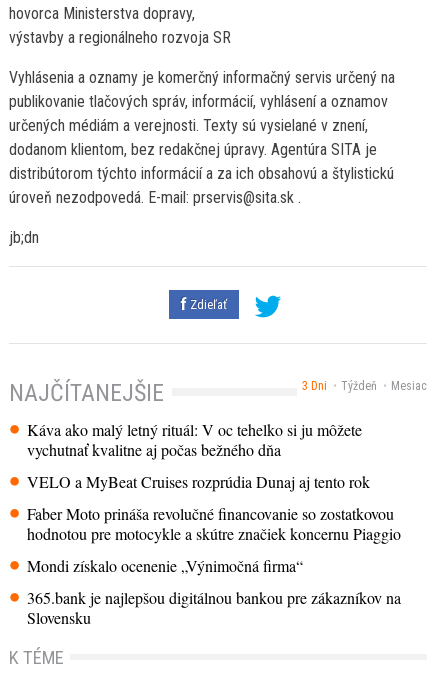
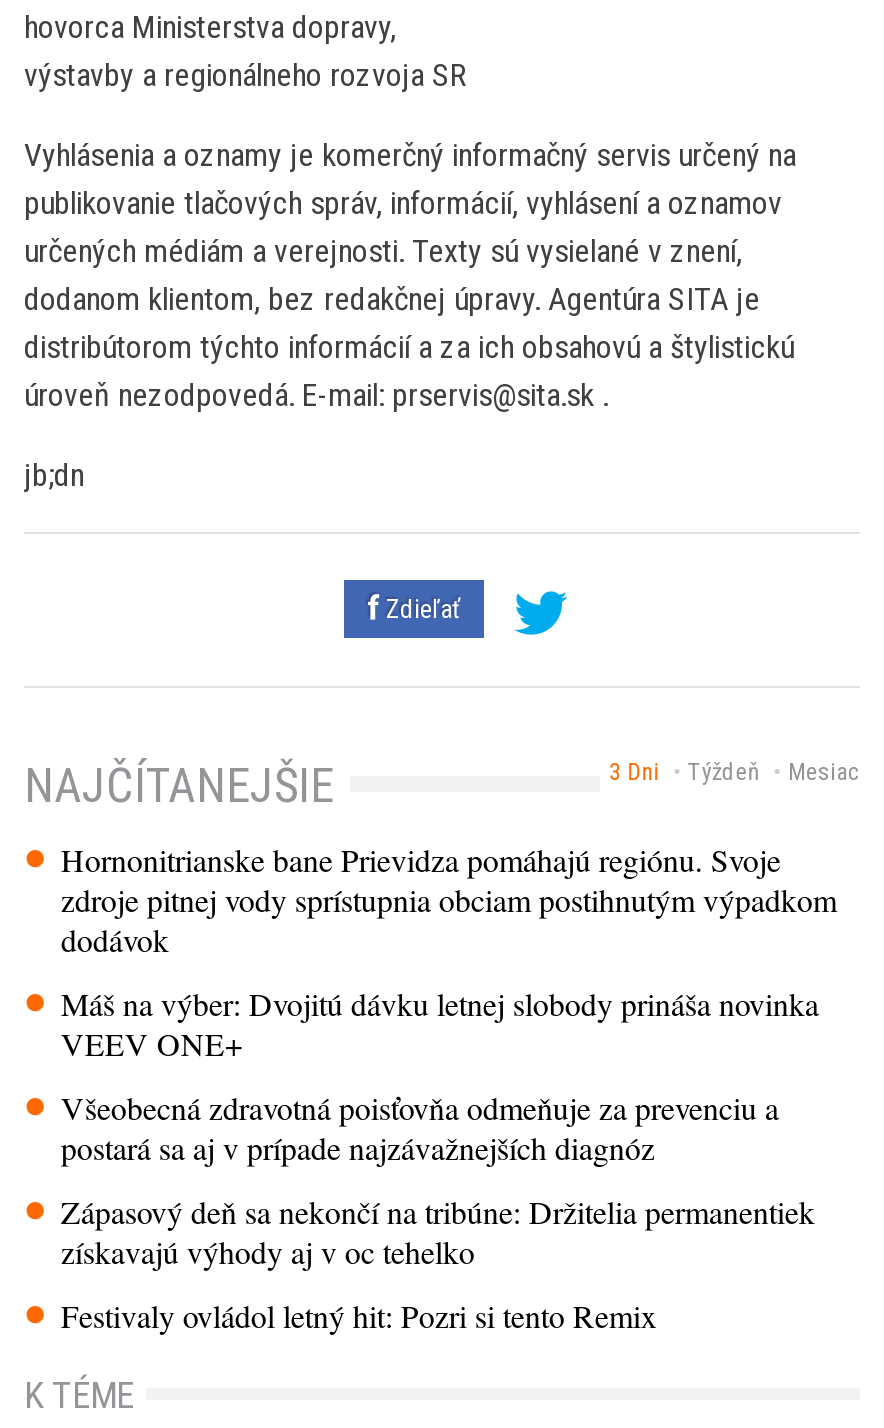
[27,419,362,460] Káva ako malý letný rituál: V oc tehelko si ju môžete | vychutnať kvalitne aj počas bežného dňa -> [61,839,837,961] Hornonitrianske bane Prievidza pomáhajú regiónu. Svoje | zdroje pitnej vody sprístupnia obciam postihnutým výpadkom | dodávok
[27,471,370,492] VELO a MyBeat Cruises rozprúdia Dunaj aj tento rok -> [61,983,819,1065] Máš na výber: Dvojitú dávku letnej slobody prináša novinka | VEEV ONE+
[27,503,401,544] Faber Moto prináša revolučné financovanie so zostatkovou | hodnotou pre motocykle a skútre značiek koncernu Piaggio -> [61,1087,779,1169] Všeobecná zdravotná poisťovňa odmeňuje za prevenciu a | postará sa aj v prípade najzávažnejších diagnóz
[27,555,303,576] Mondi získalo ocenenie „Výnimočná firma“ -> [61,1191,815,1273] Zápasový deň sa nekončí na tribúne: Držitelia permanentiek | získavajú výhody aj v oc tehelko
[27,587,401,628] 365.bank je najlepšou digitálnou bankou pre zákazníkov na | Slovensku -> [61,1295,657,1337] Festivaly ovládol letný hit: Pozri si tento Remix

